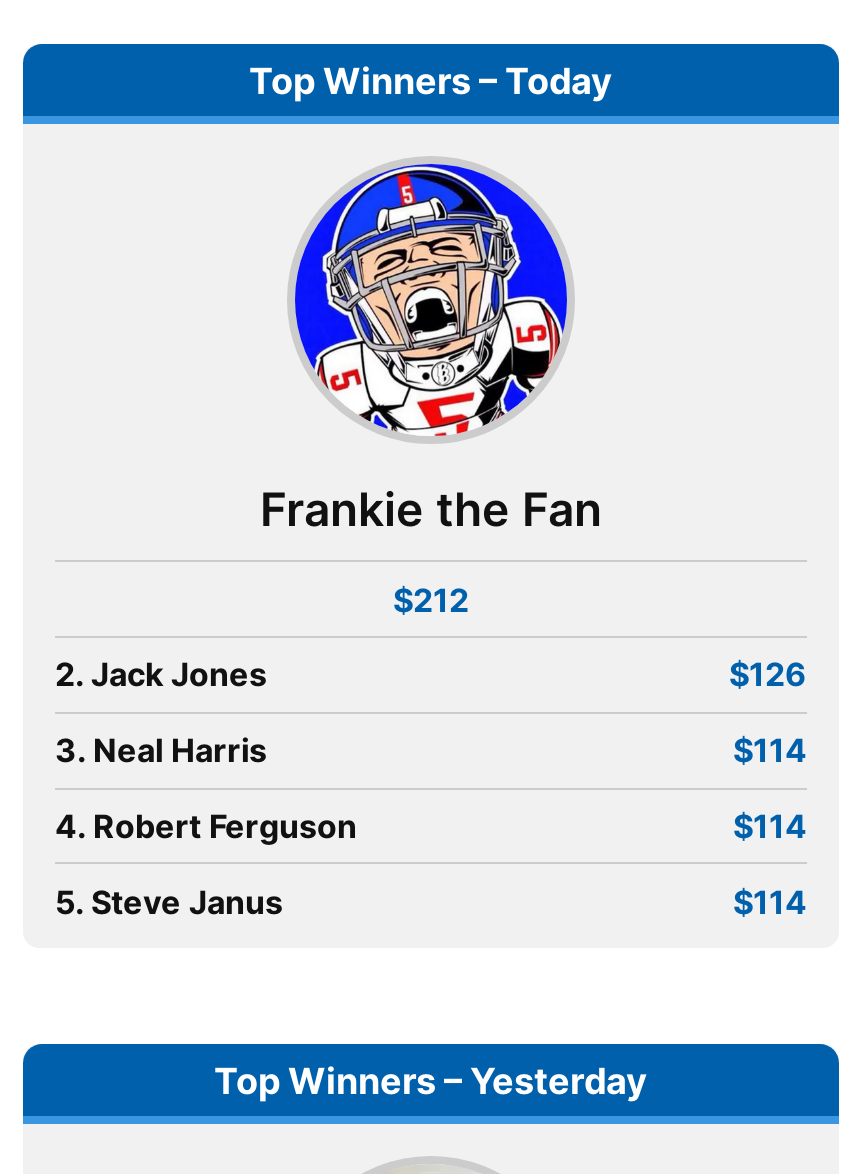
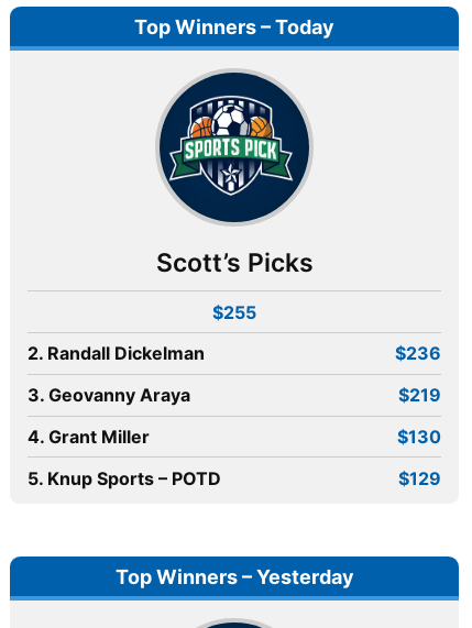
[260,162,602,539] [image] | Frankie the Fan -> [156,71,313,279] [image] | Scott’s Picks
[393,579,469,619] $212 -> [212,301,256,323] $255
[55,655,807,695] 2. Jack Jones | $126 -> [28,342,441,364] 2. Randall Dickelman | $236
[55,730,807,770] 3. Neal Harris | $114 -> [28,384,441,406] 3. Geovanny Araya | $219
[55,806,807,846] 4. Robert Ferguson | $114 -> [28,426,441,448] 4. Grant Miller | $130
[55,882,807,922] 5. Steve Janus | $114 -> [28,467,441,489] 5. Knup Sports – POTD | $129

